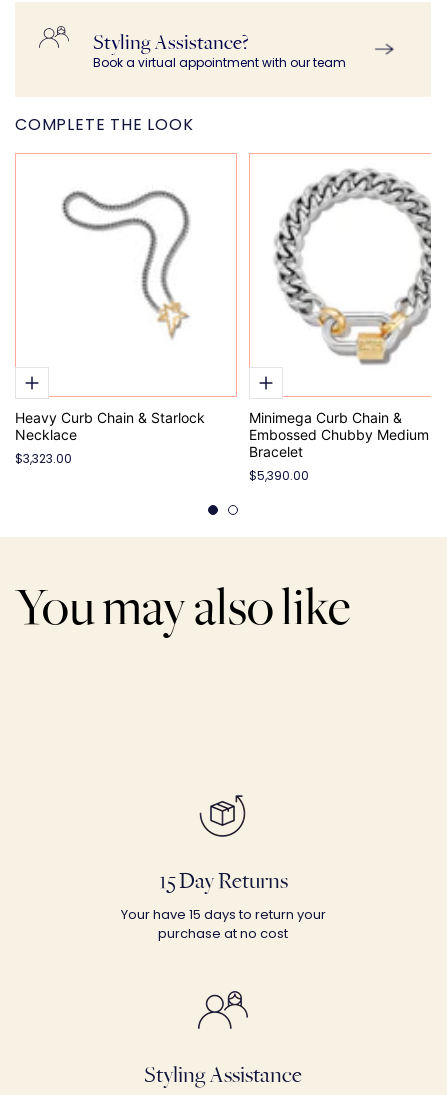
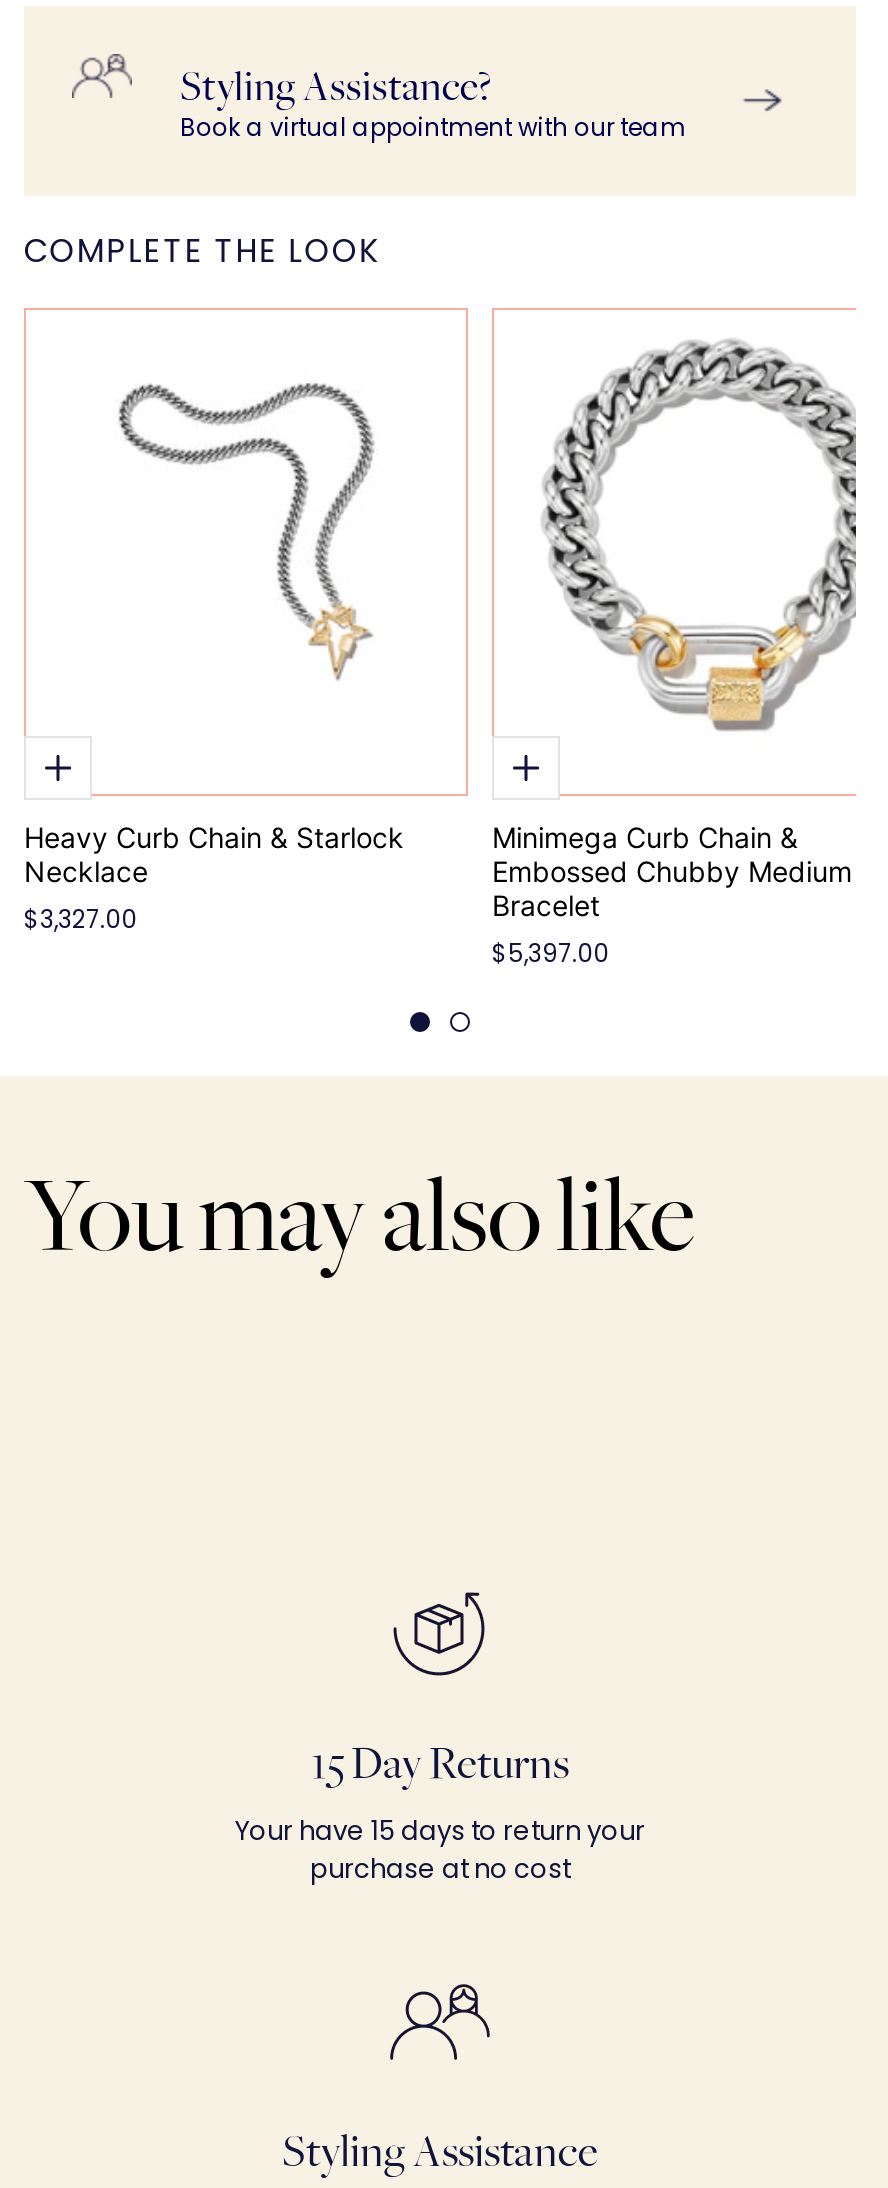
[15,449,72,466] $3,323.00 -> [24,901,138,935] $3,327.00
[249,466,309,483] $5,390.00 -> [492,935,610,969] $5,397.00

